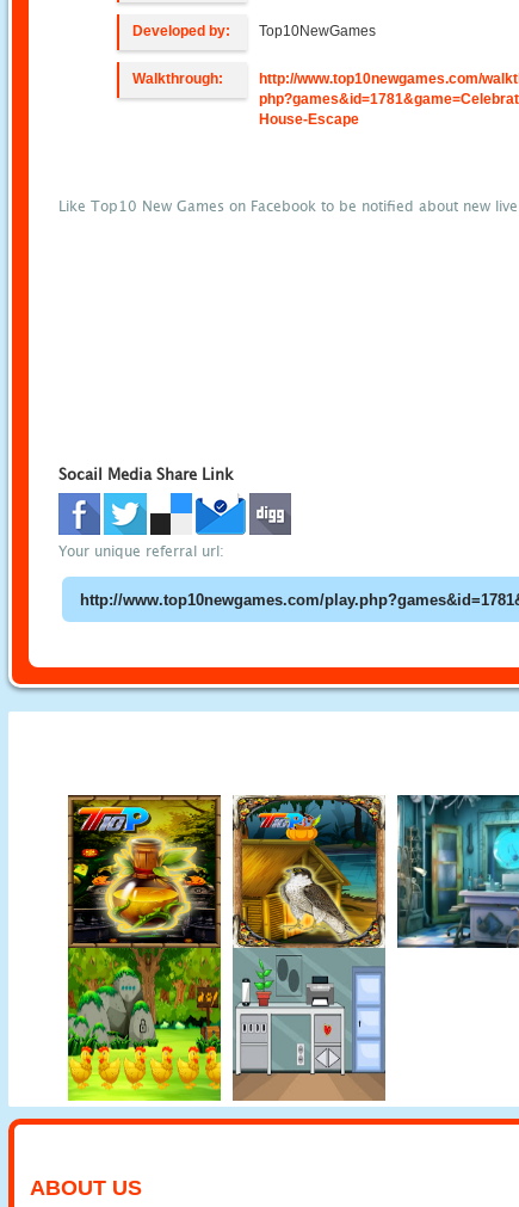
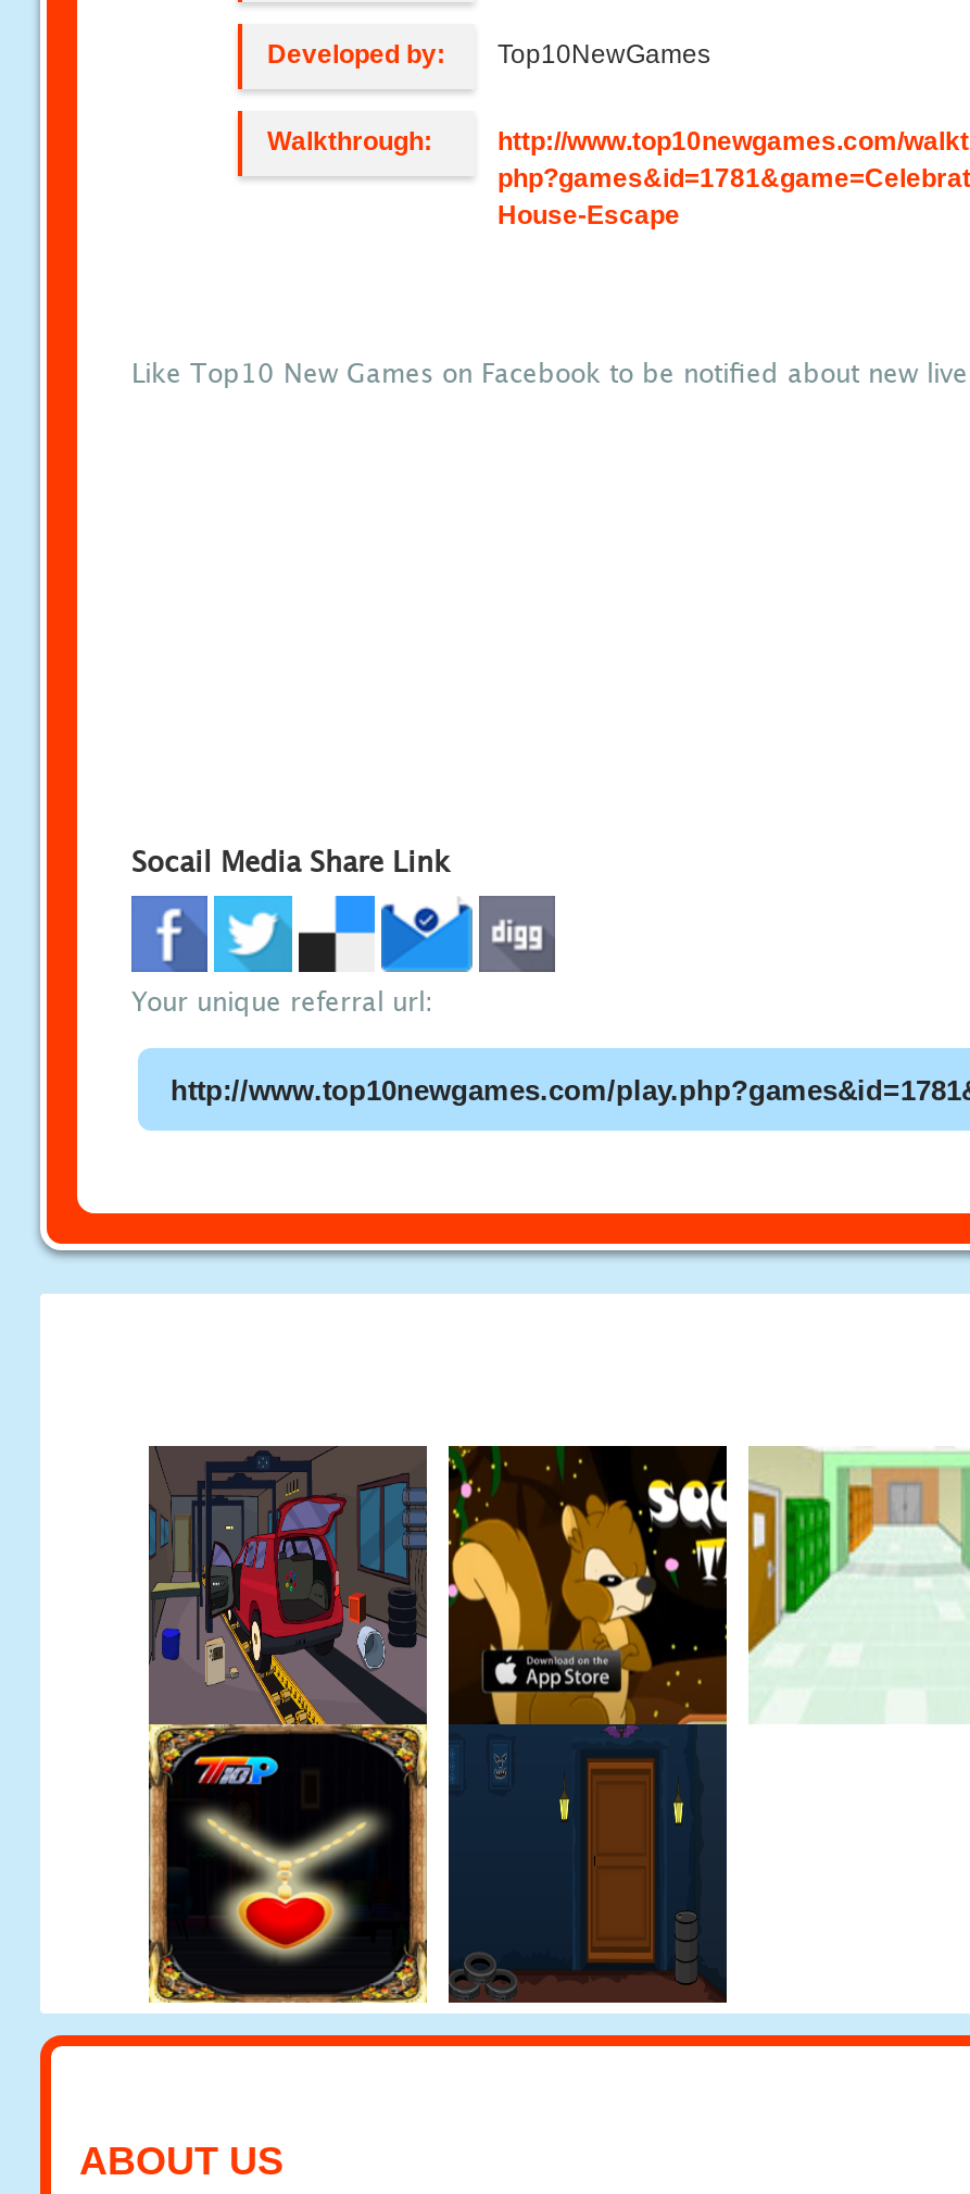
[67,795,222,1102] [image] -> [147,1448,429,2005] [image]
[231,794,387,1102] [image] -> [446,1444,729,2005] [image]
[396,794,515,949] [image] -> [746,1446,963,1724] [image]

